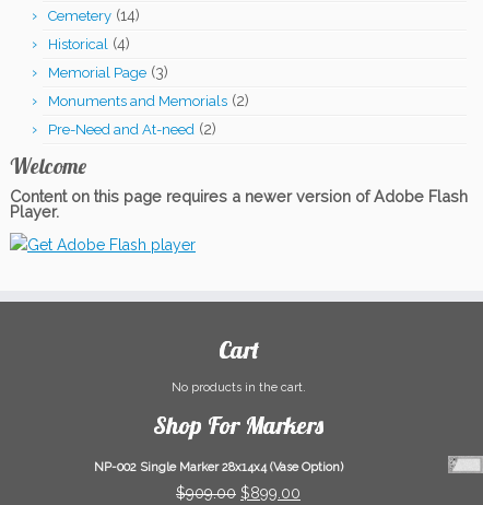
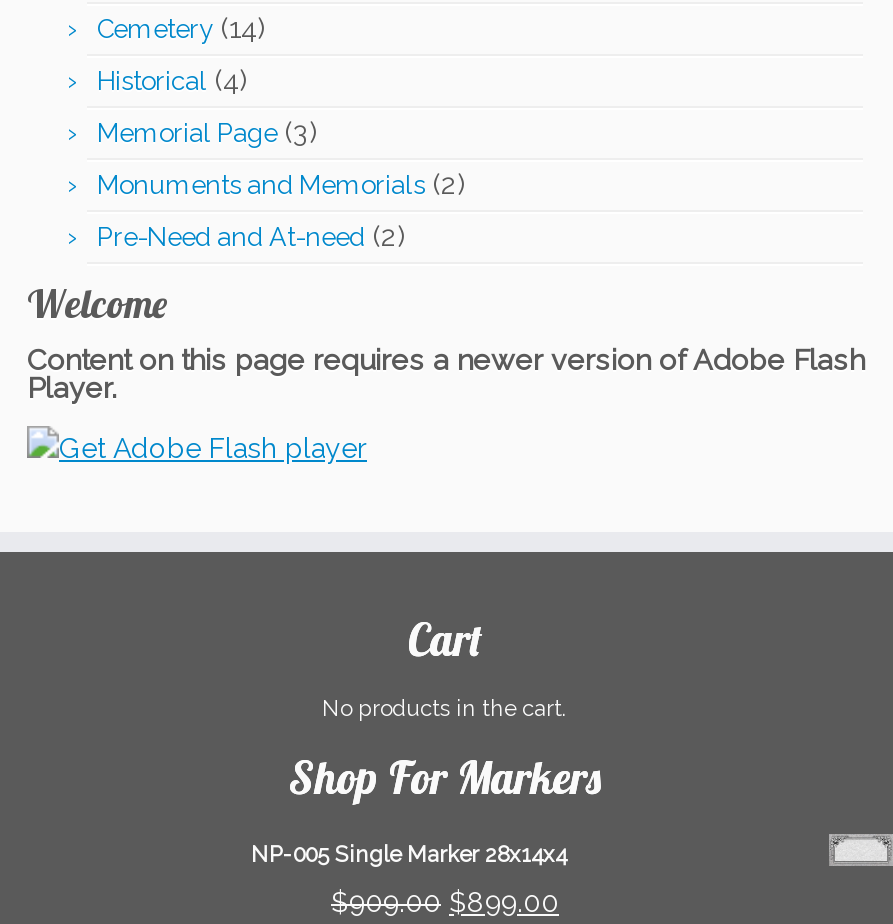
[94,461,343,475] NP-002 Single Marker 28x14x4 (Vase Option) -> [251,843,567,869] NP-005 Single Marker 28x14x4

